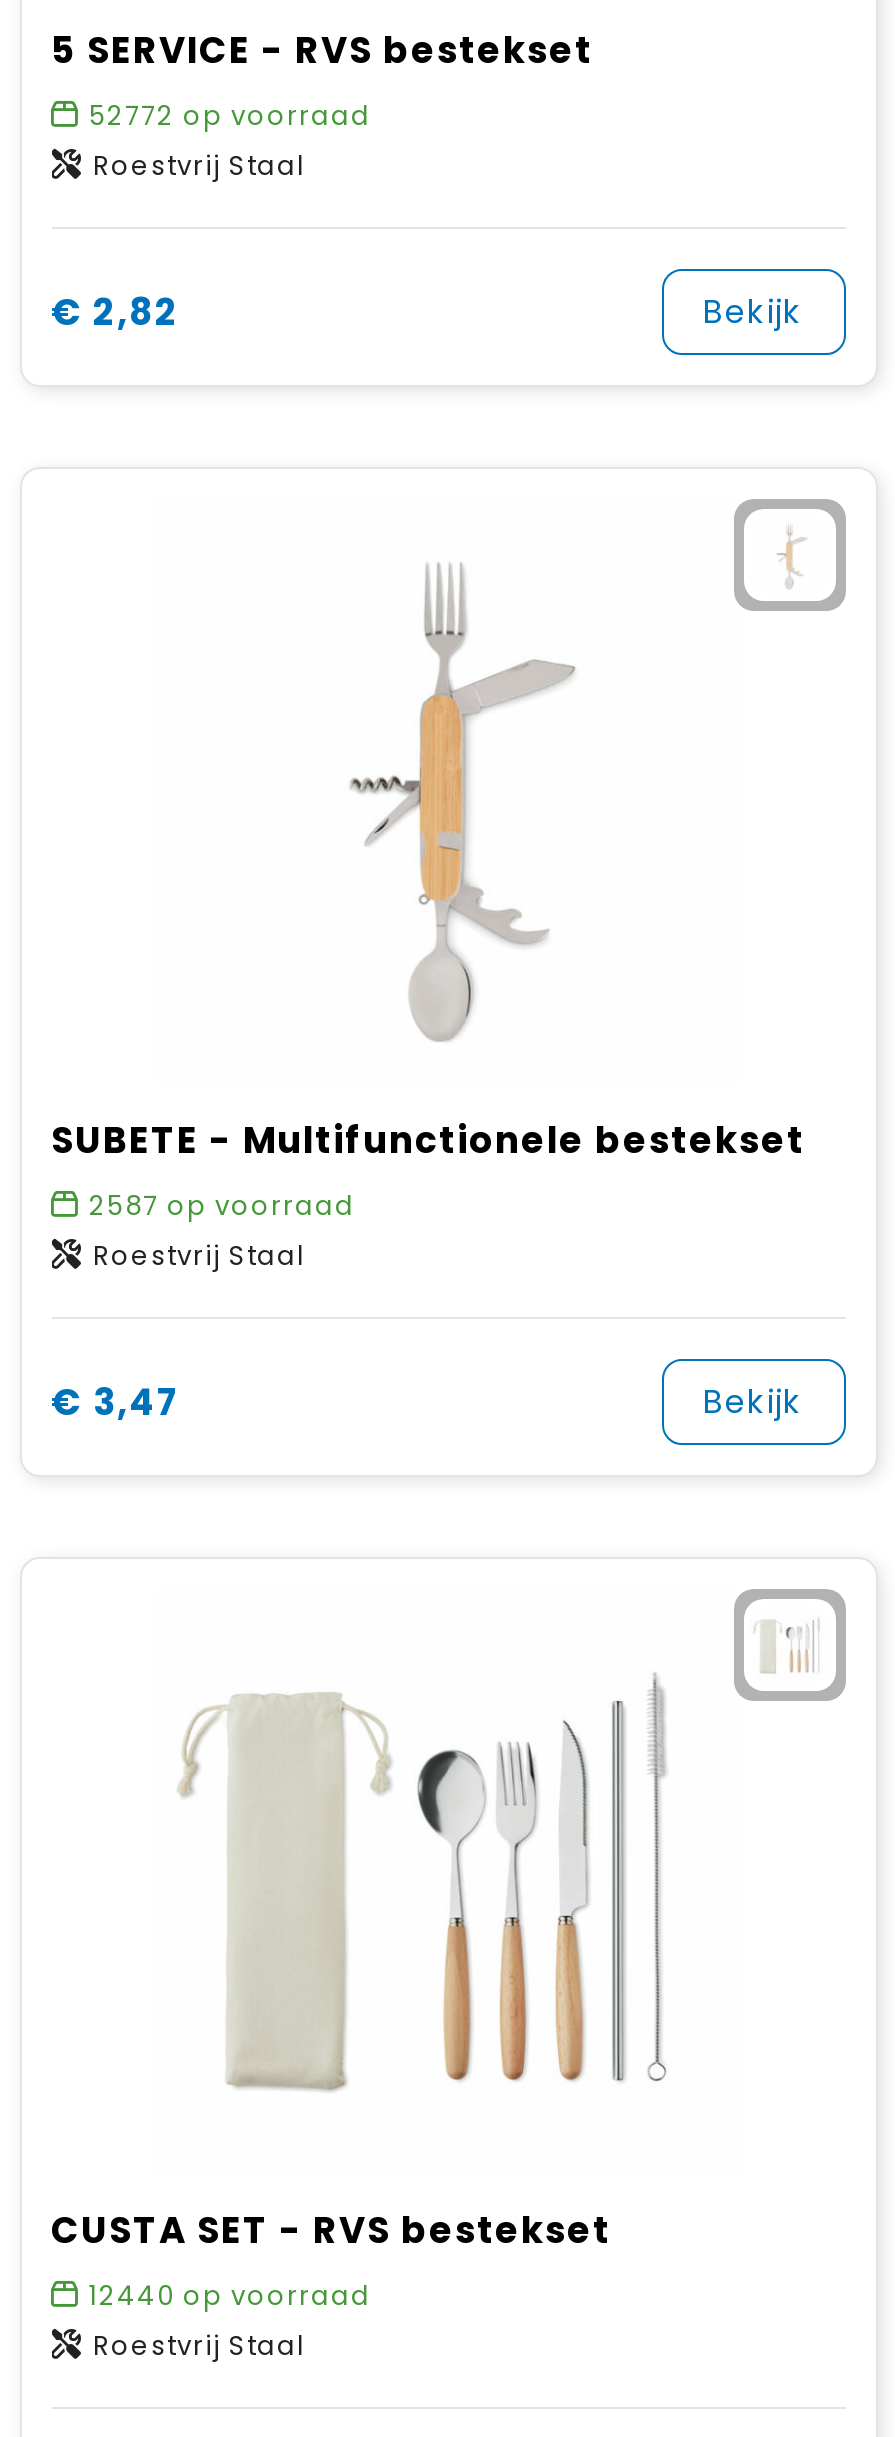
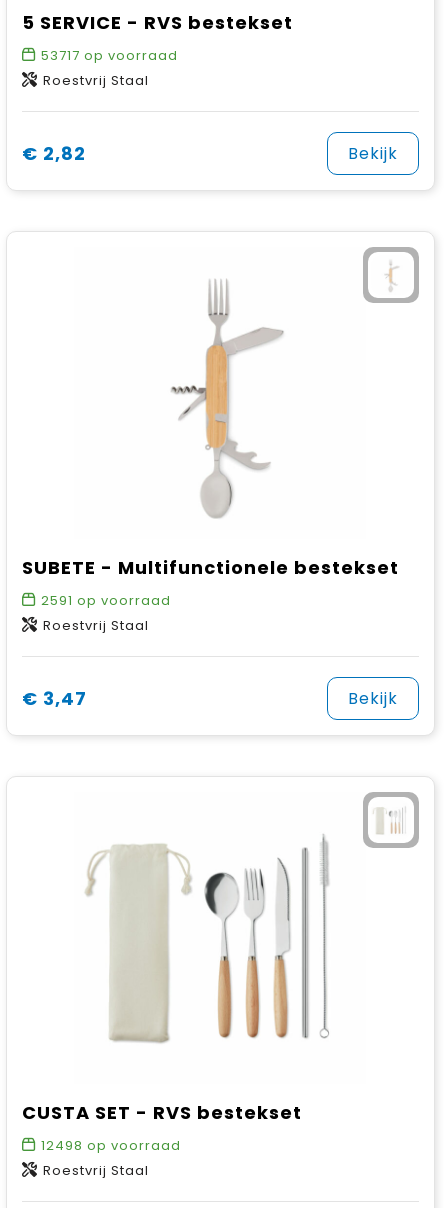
[89,97,371,135] 52772 op voorraad -> [40,46,177,65] 53717 op voorraad
[89,1187,355,1225] 2587 op voorraad -> [40,591,170,610] 2591 op voorraad
[89,2277,371,2315] 12440 op voorraad -> [40,1136,180,1155] 12498 op voorraad

